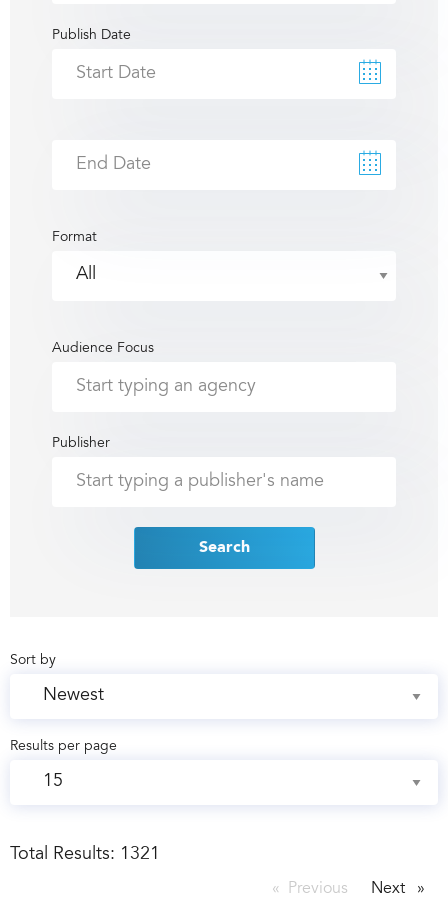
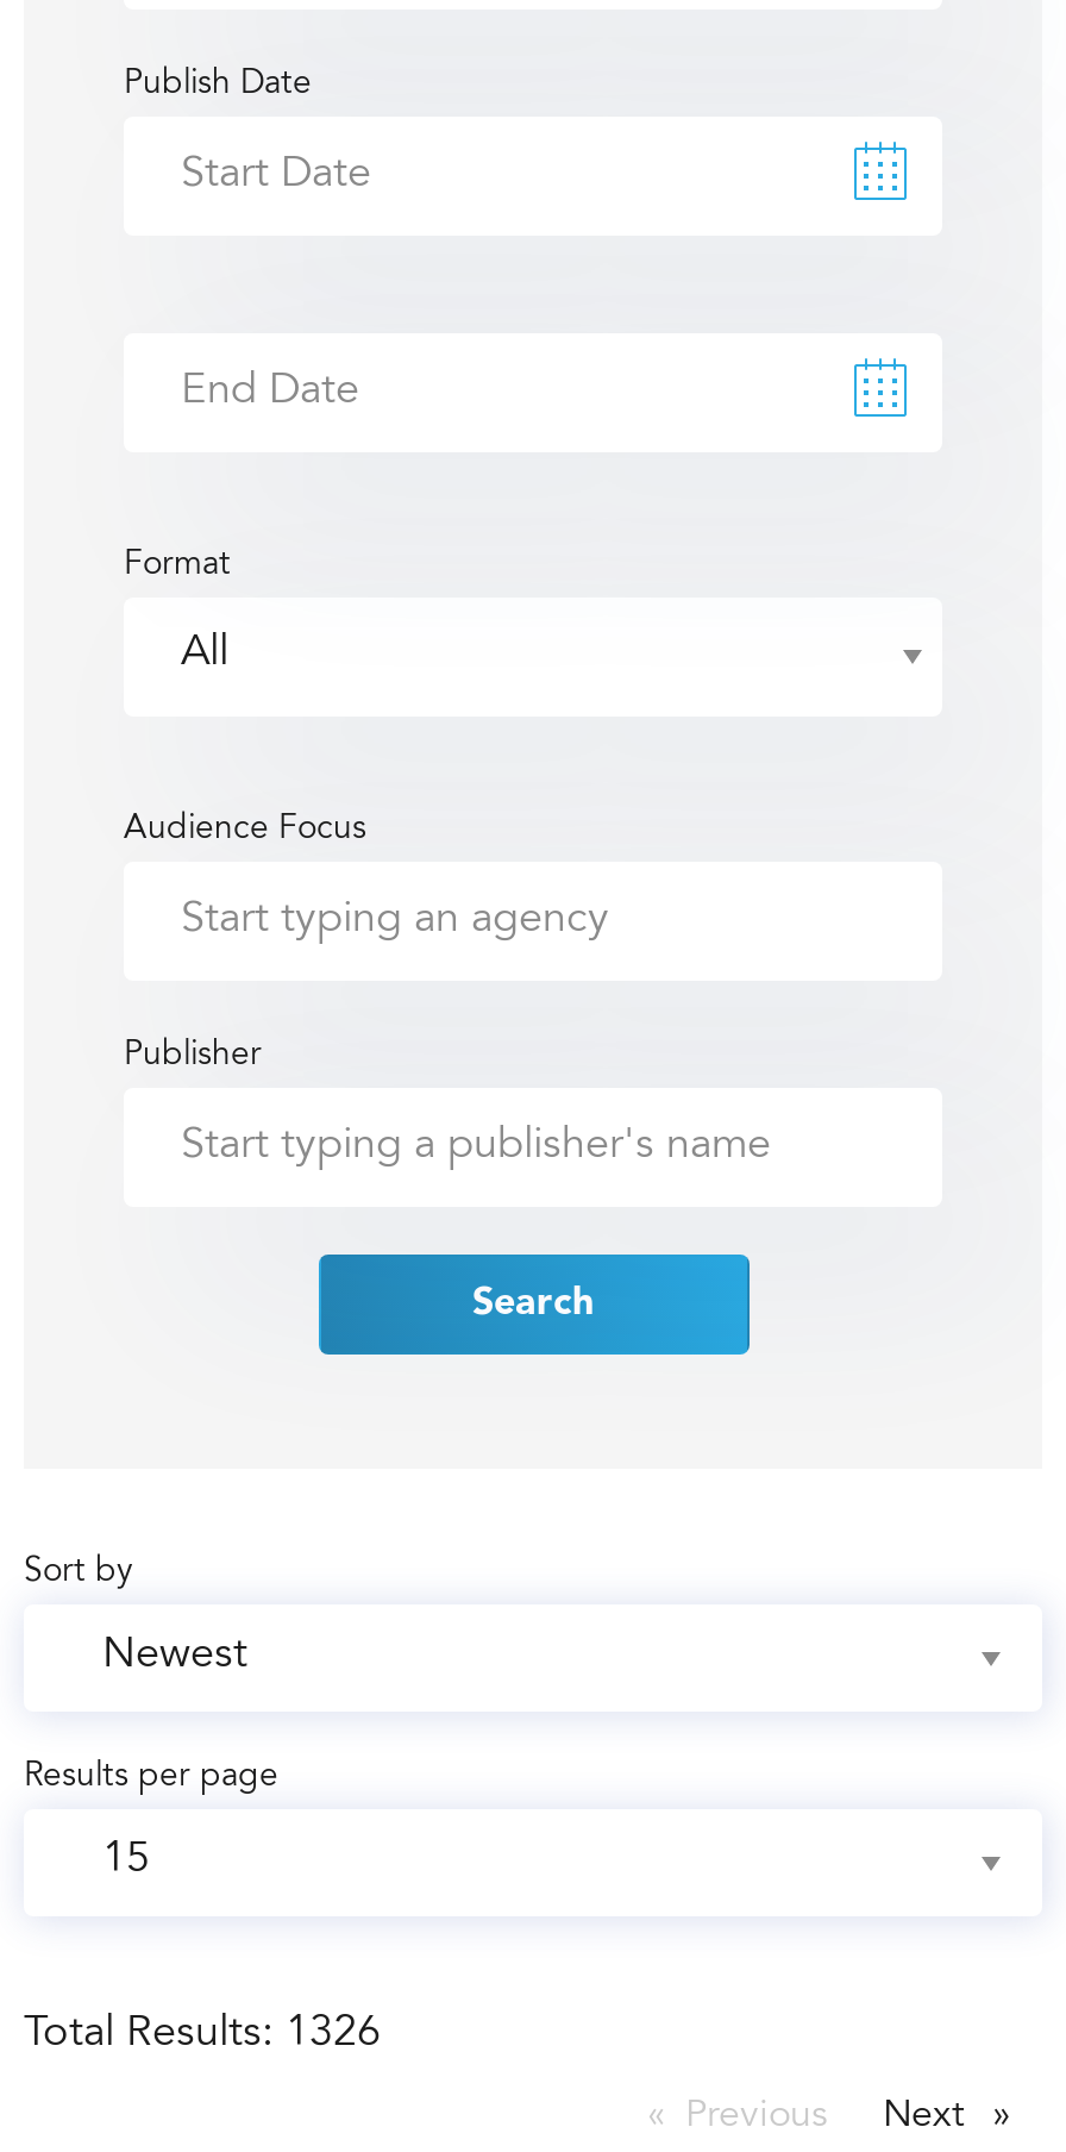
[10,846,160,864] Total Results: 1321 -> [24,2013,381,2056] Total Results: 1326

